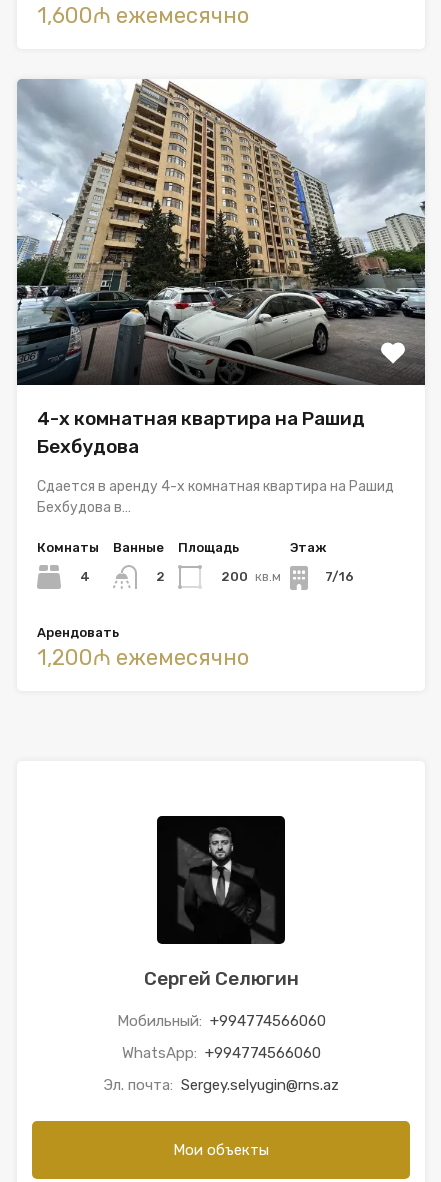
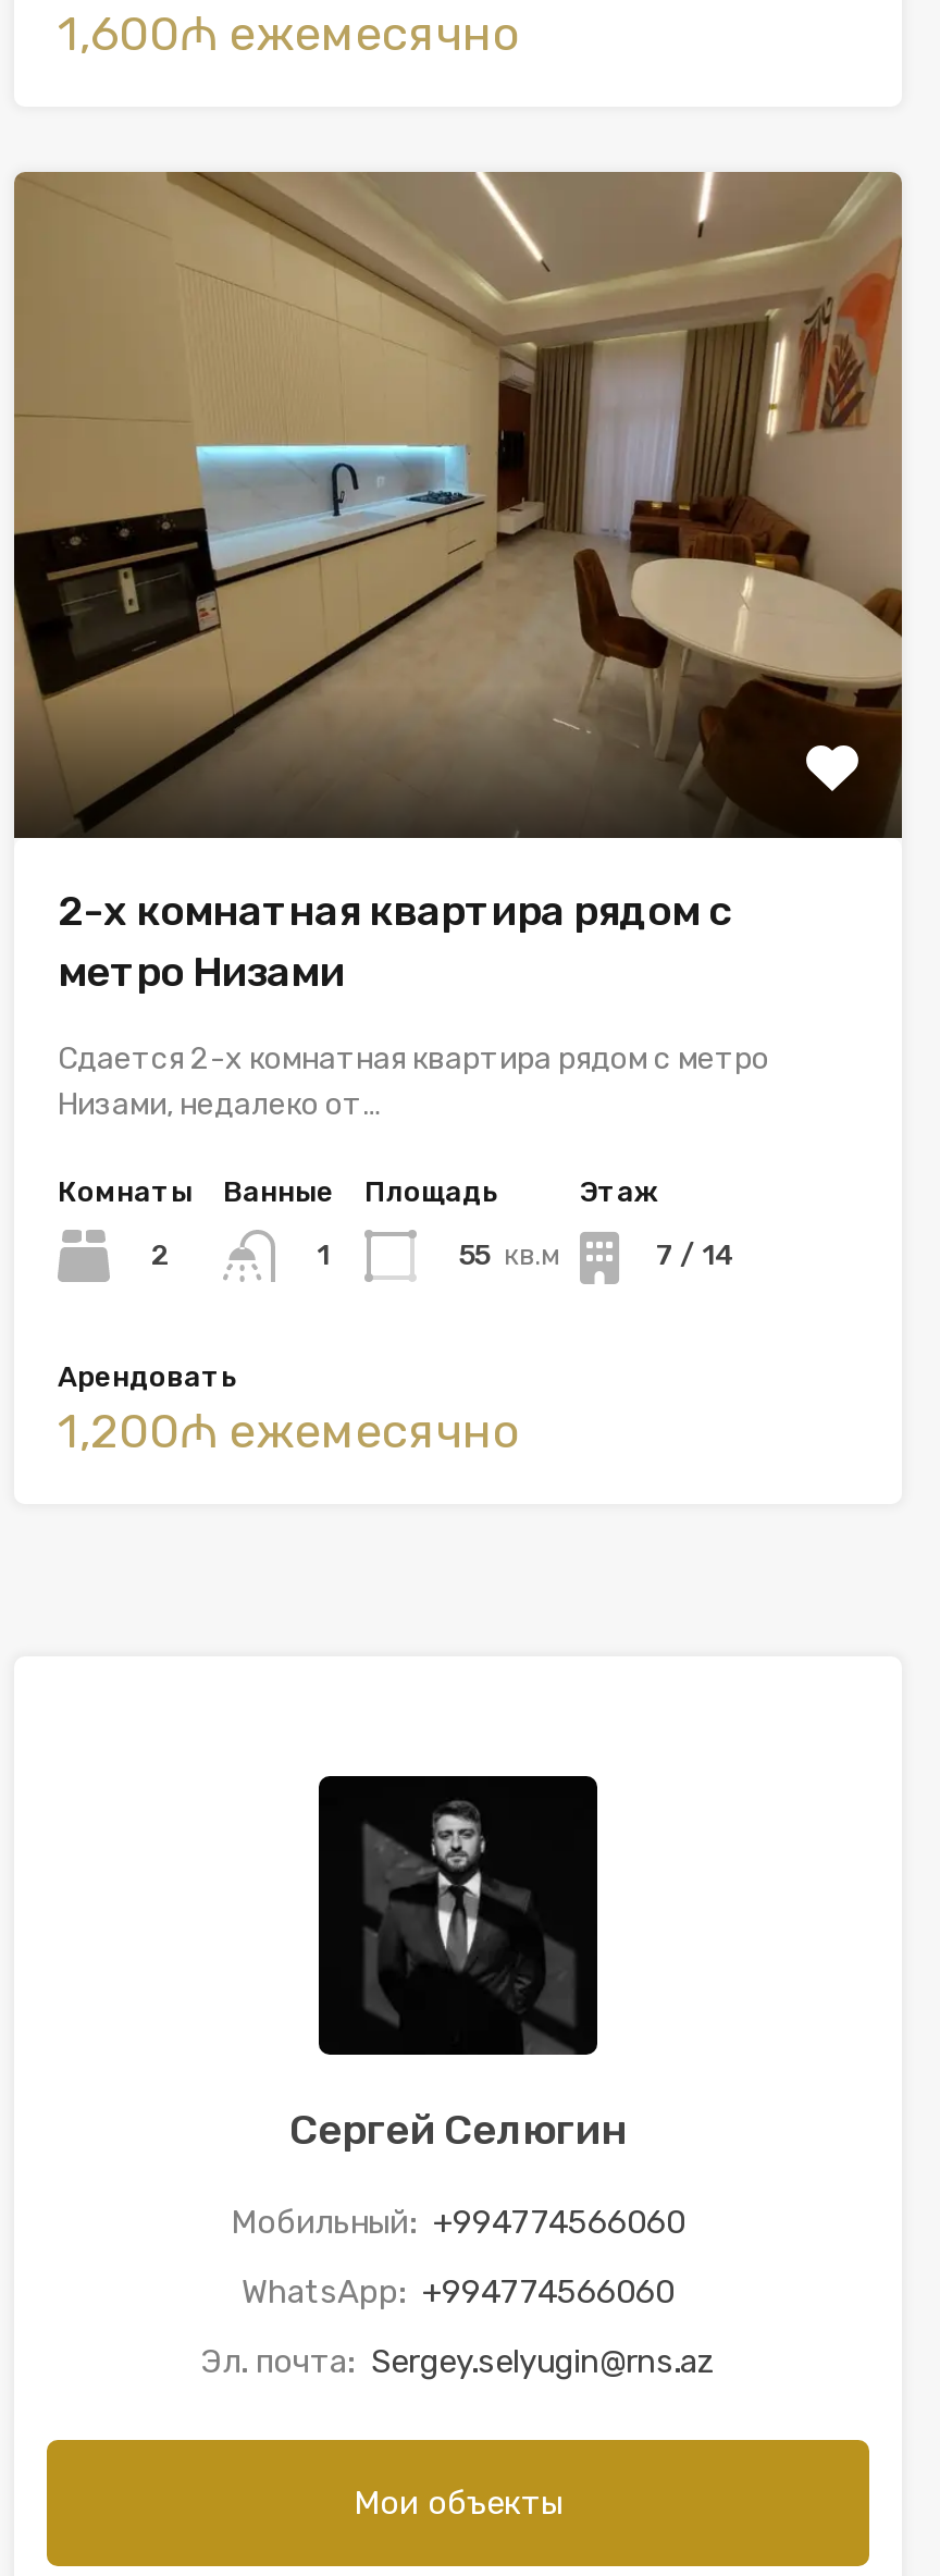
[16,79,426,458] [image] | 4-х комнатная квартира на Рашид | Бехбудова -> [12,170,904,996] [image] | 2-х комнатная квартира рядом с | метро Низами
[37,478,394,516] Сдается в аренду 4-х комнатная квартира на Рашид | Бехбудова в… -> [58,1040,769,1122] Сдается 2-х комнатная квартира рядом с метро | Низами, недалеко от…
[80,569,90,584] 4 -> [151,1238,171,1270] 2
[156,569,165,584] 2 -> [317,1238,330,1271] 1
[221,569,281,584] 200 кв.м -> [458,1238,560,1270] 55 кв.м
[325,569,354,584] 7/16 -> [656,1240,737,1272] 7 / 14

